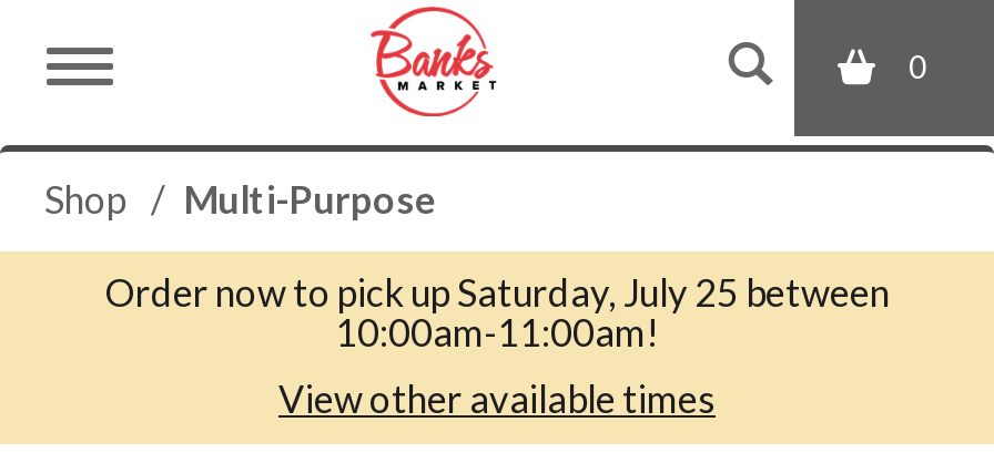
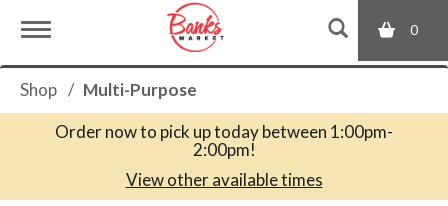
[104,269,890,356] Order now to pick up Saturday, July 25 between | 10:00am-11:00am! -> [55,121,393,160] Order now to pick up today between 1:00pm- | 2:00pm!

